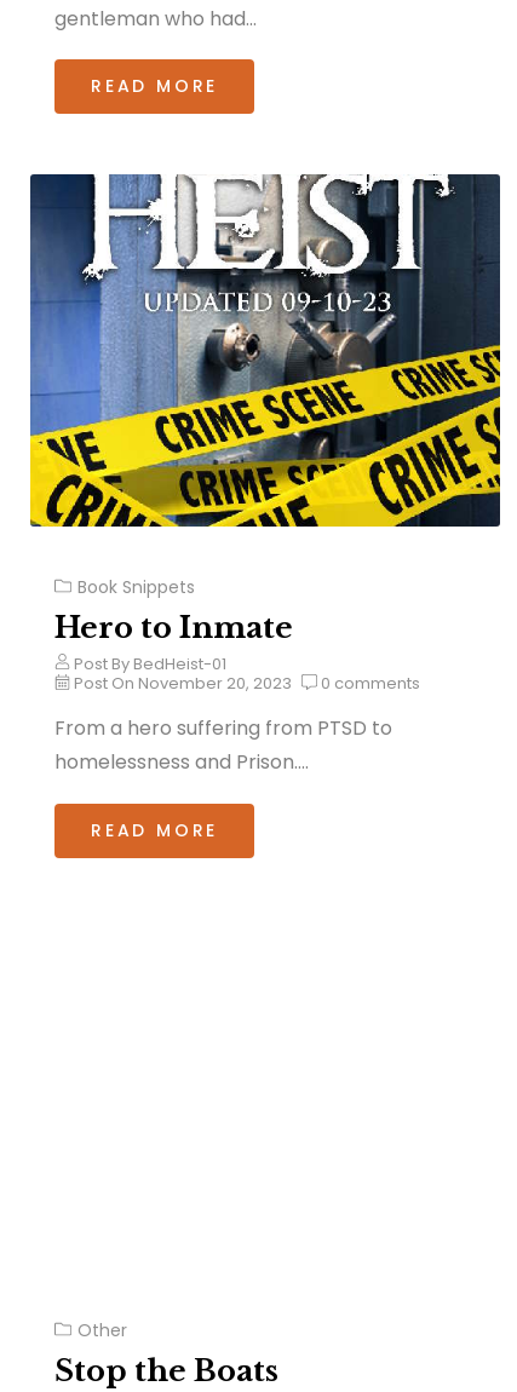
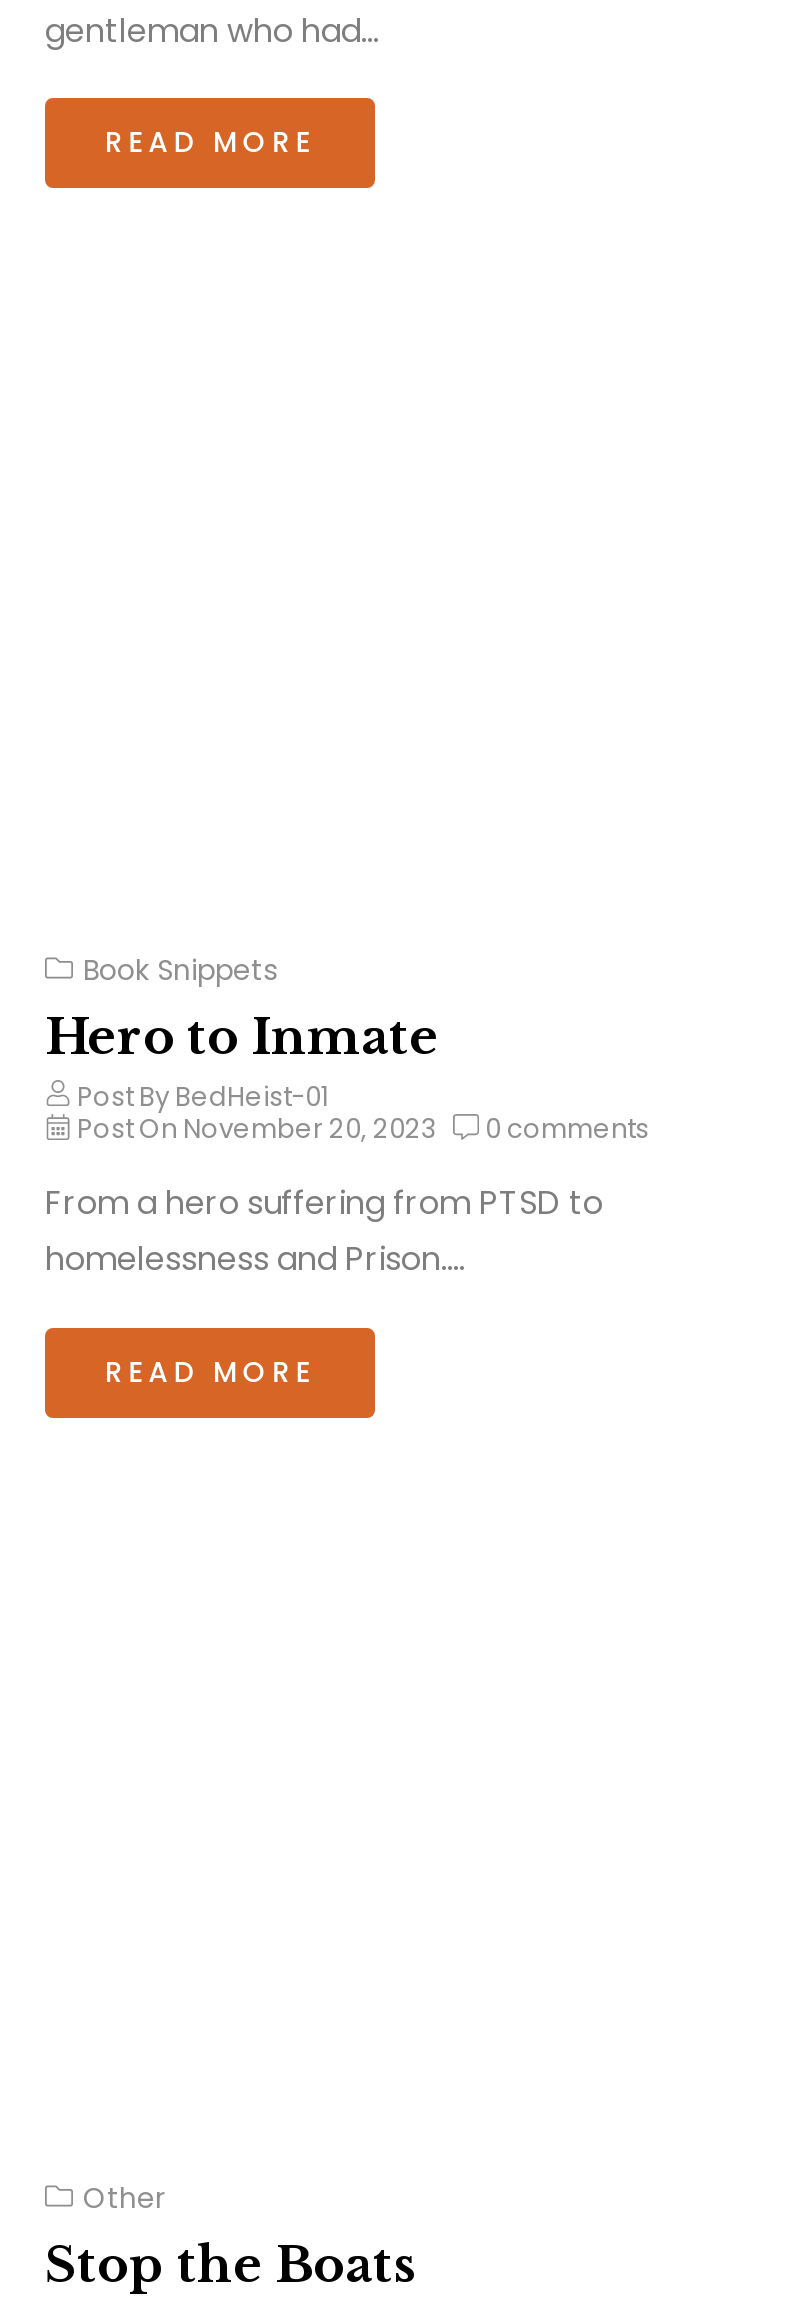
[29,173,501,528] [image] -> none

